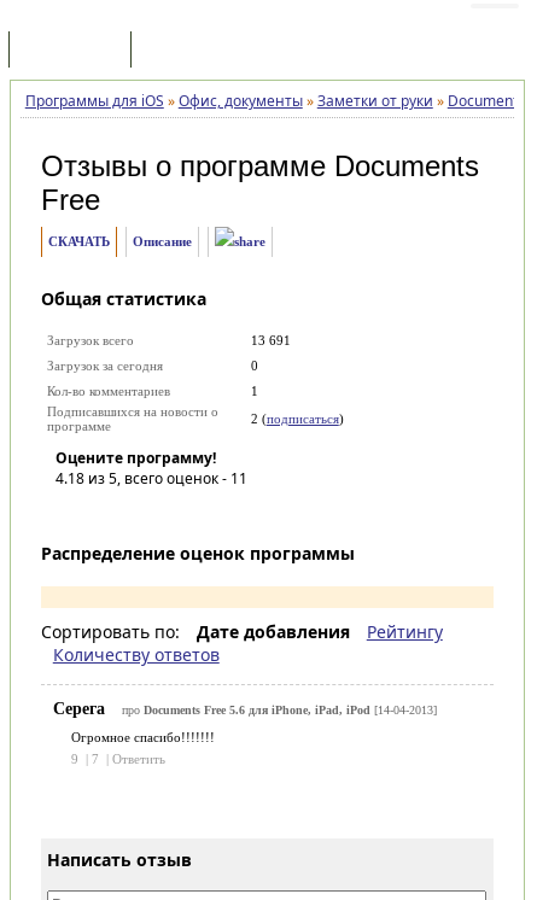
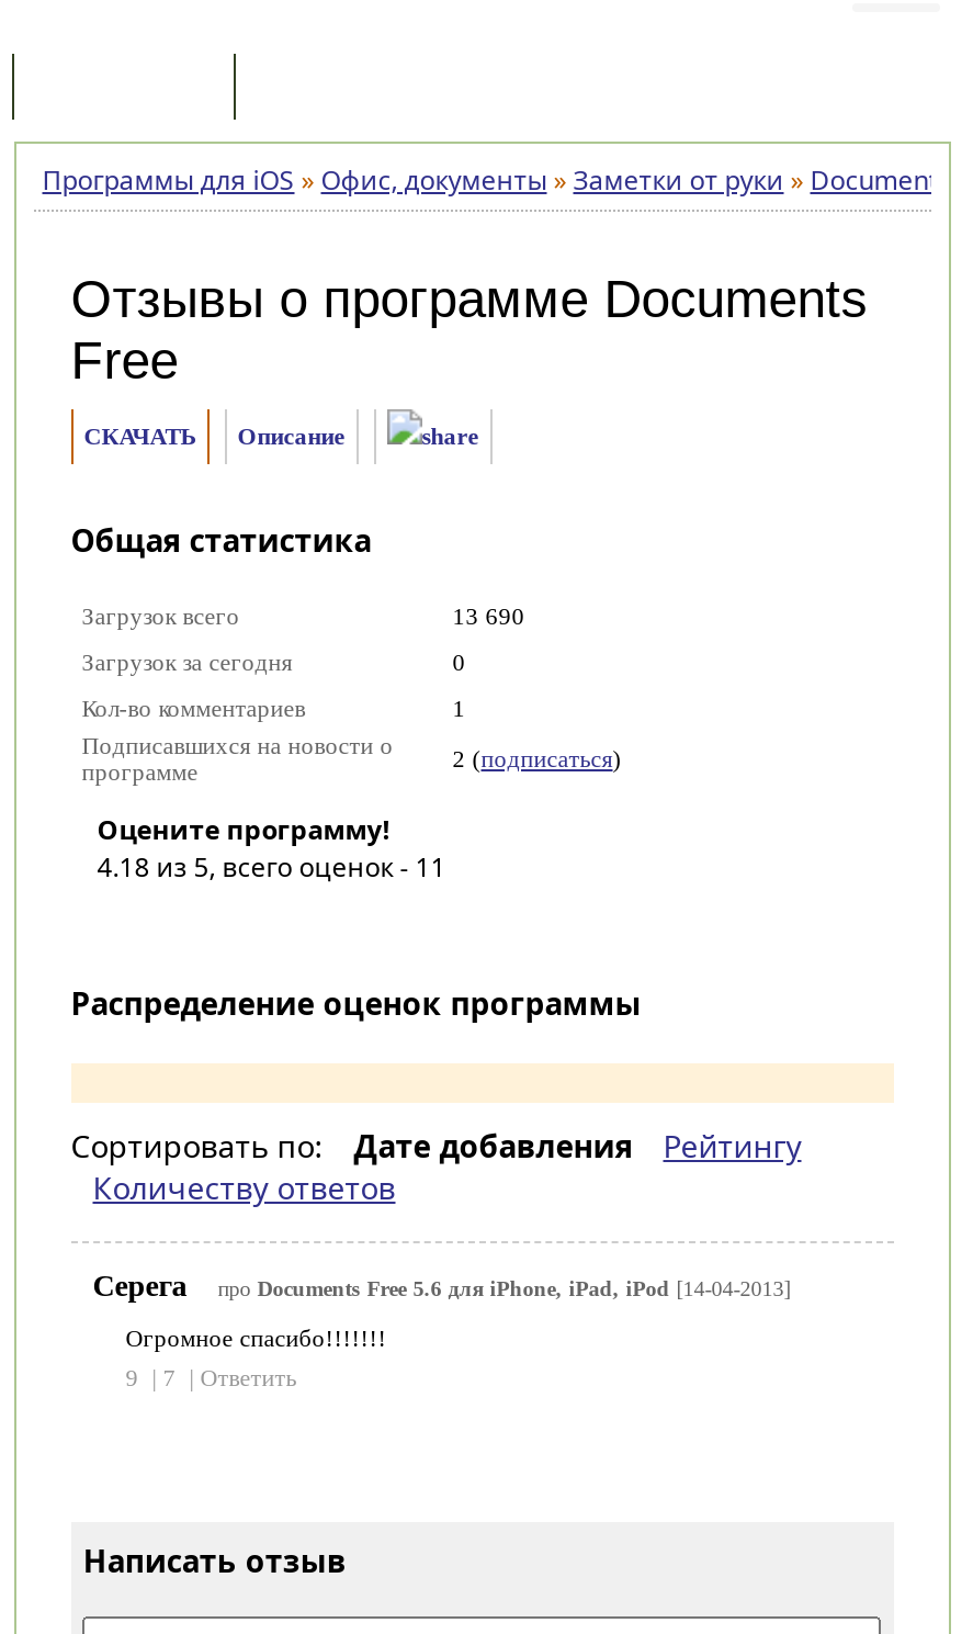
[251,333,291,347] 13 691 -> [453,602,525,629] 13 690

